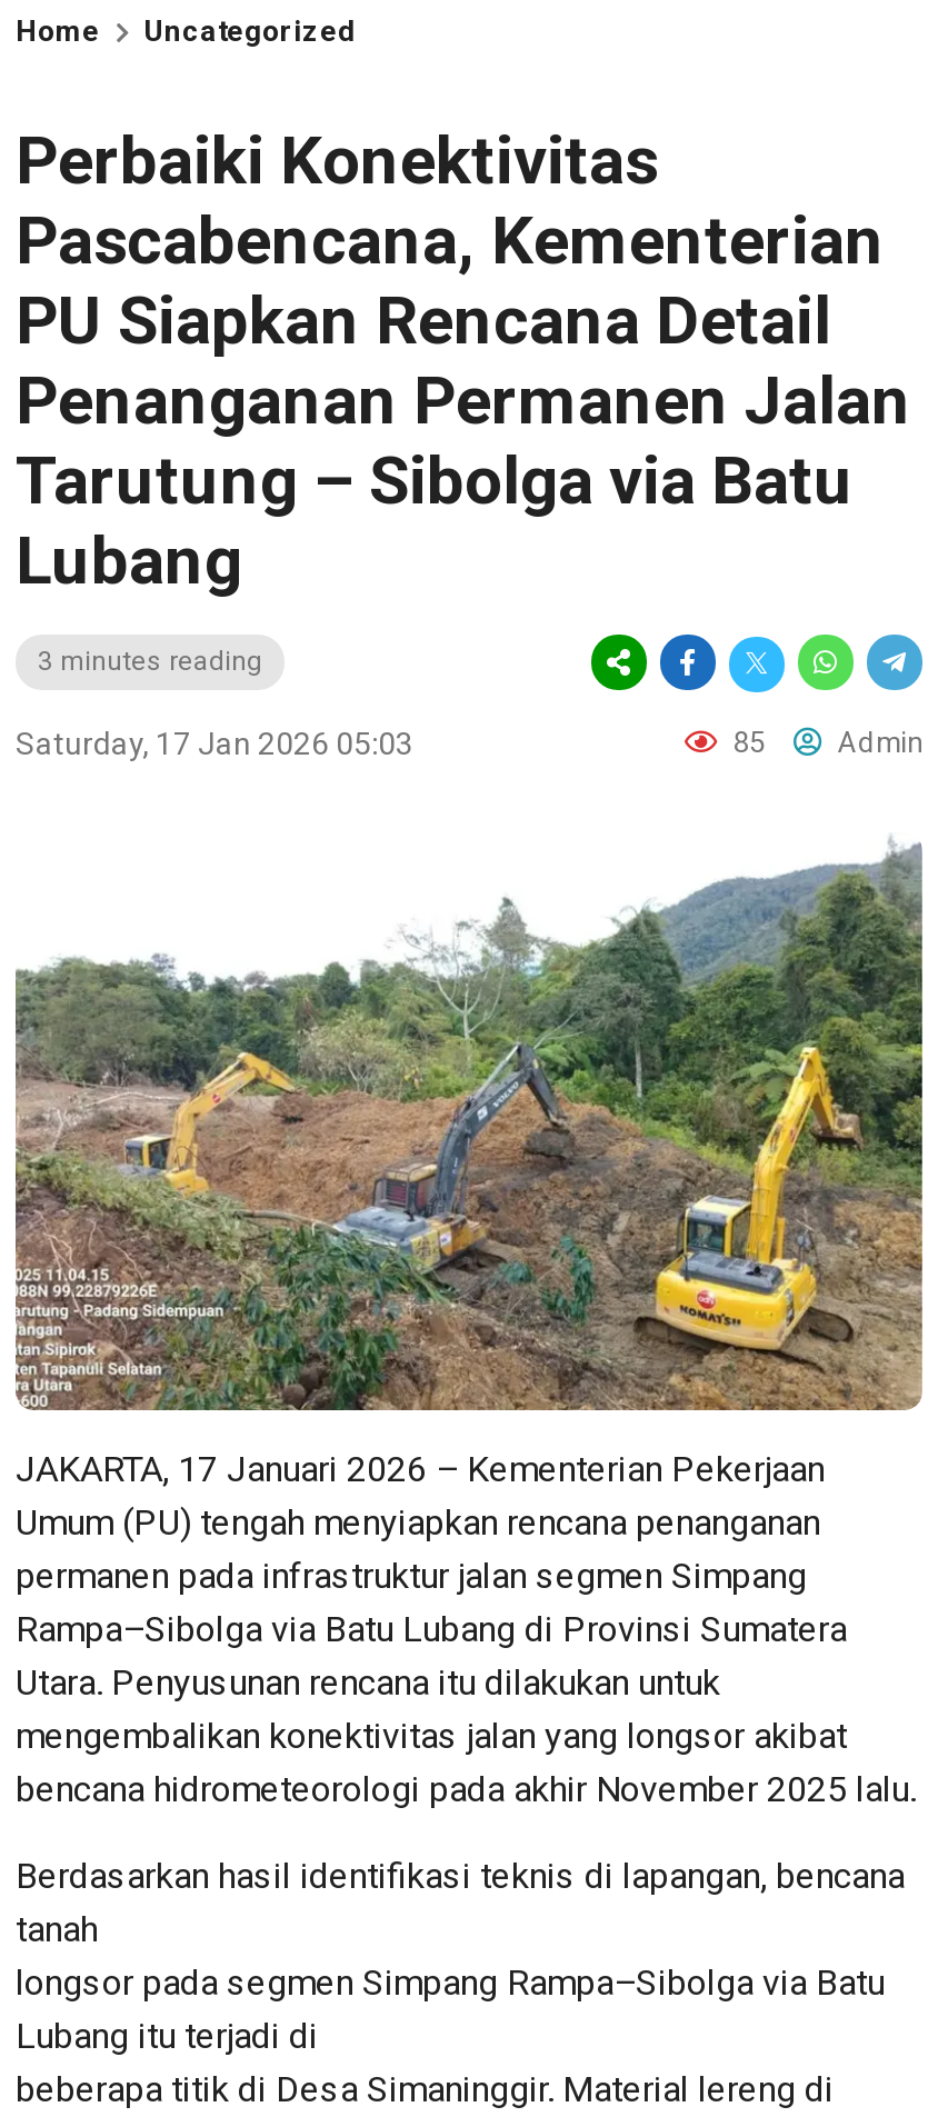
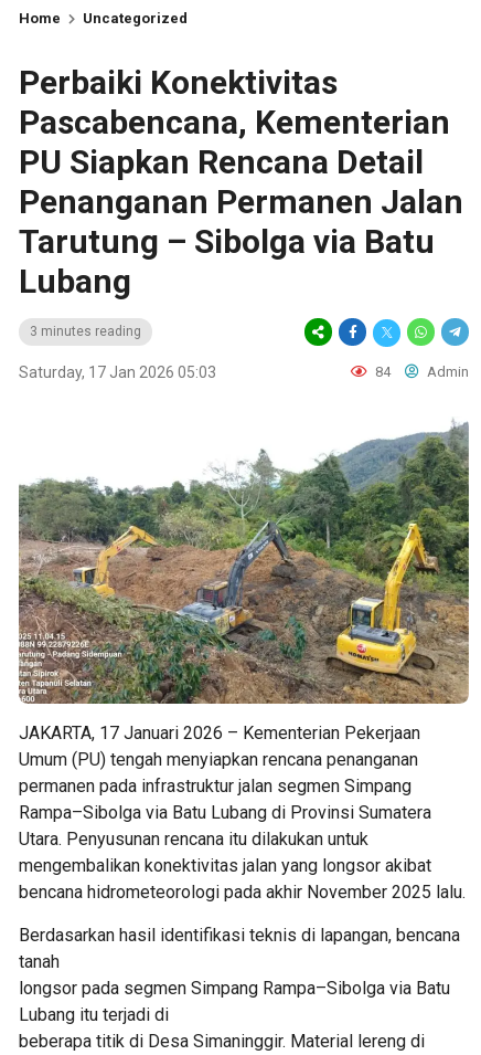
[727,726,922,759] 85 Admin -> [372,363,469,380] 84 Admin

